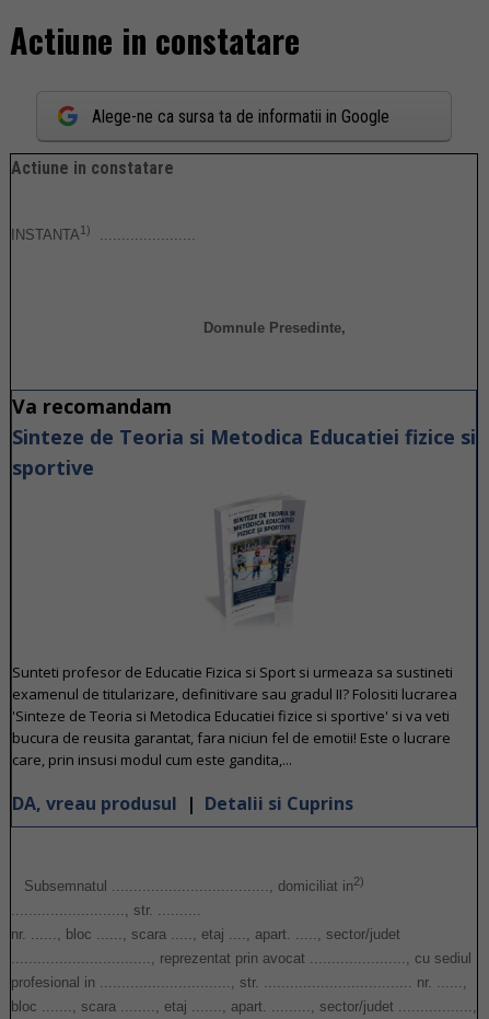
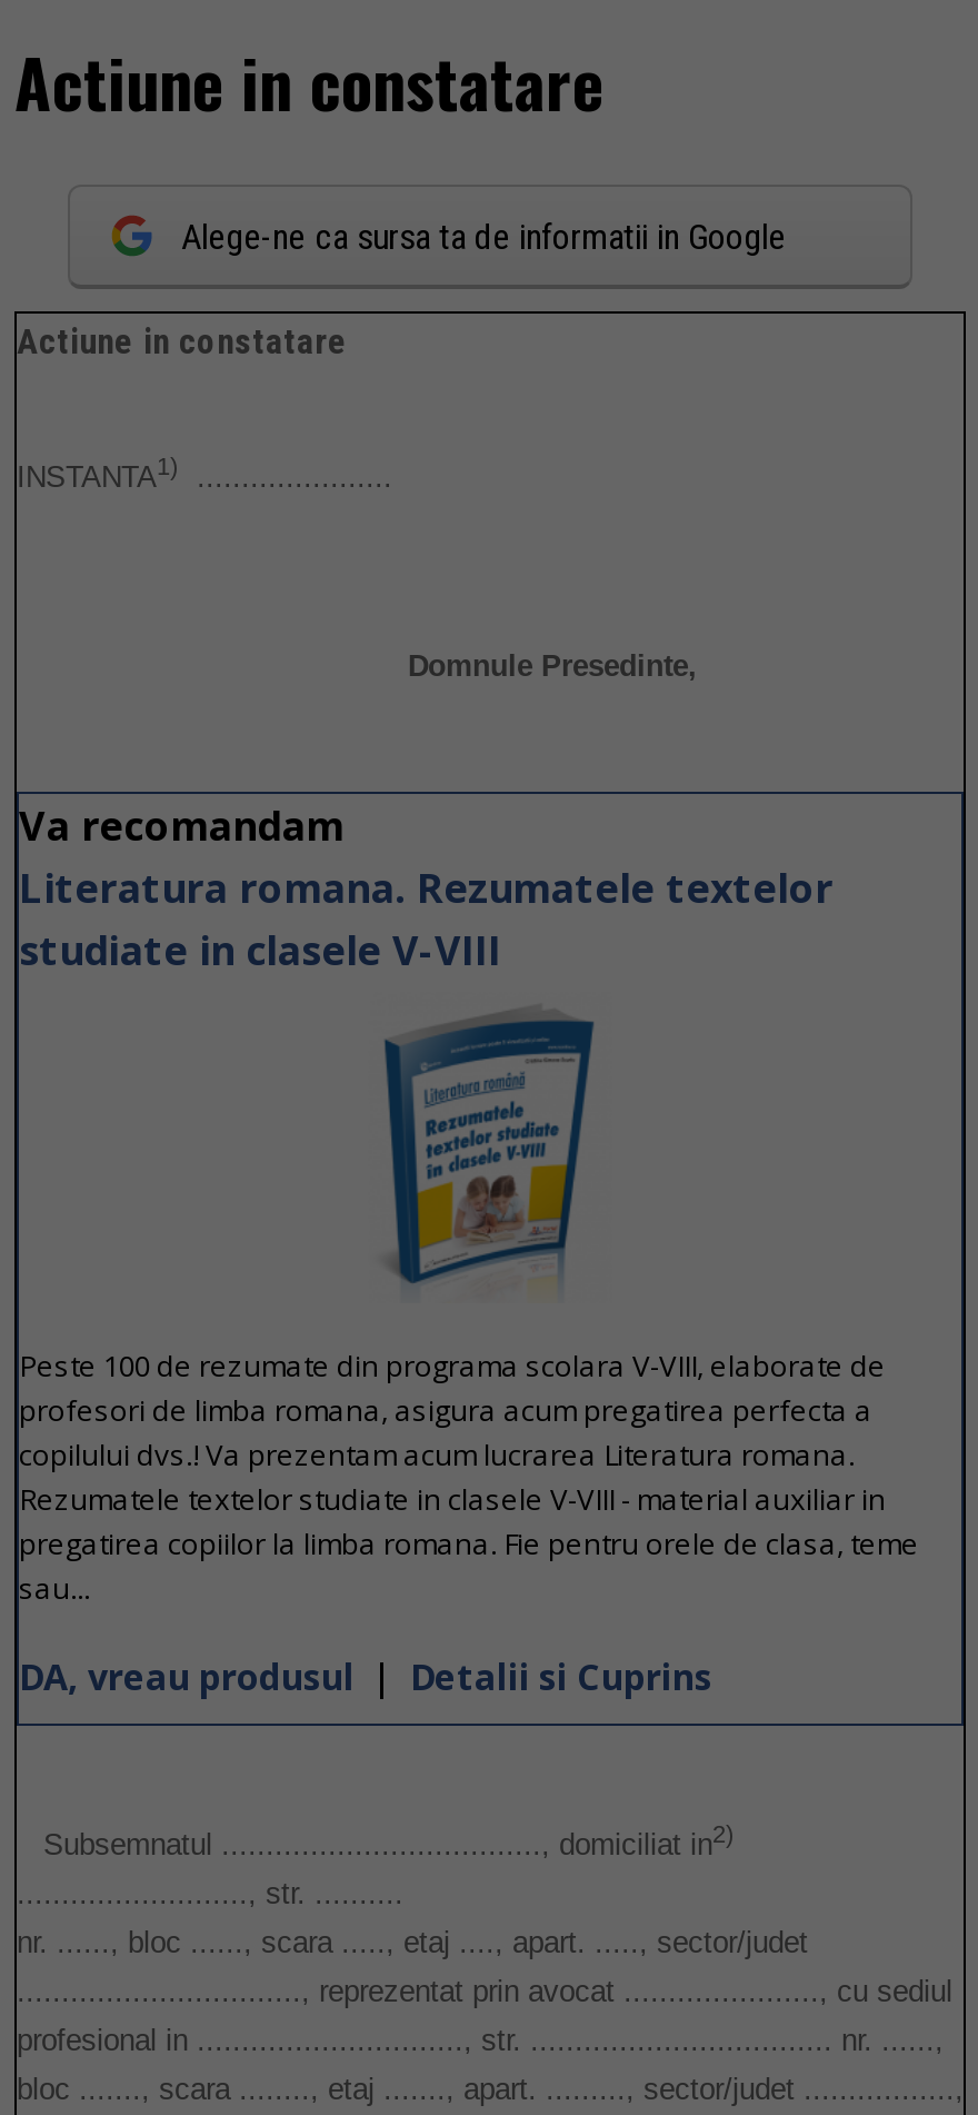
[12,424,476,480] Sinteze de Teoria si Metodica Educatiei fizice si | sportive -> [19,861,832,976] Literatura romana. Rezumatele textelor | studiate in clasele V-VIII
[12,496,457,769] [image] | Sunteti profesor de Educatie Fizica si Sport si urmeaza sa sustineti | examenul de titularizare, definitivare sau gradul II? Folositi lucrarea | 'Sinteze de Teoria si Metodica Educatiei fizice si sportive' si va veti | bucura de reusita garantat, fara niciun fel de emotii! Este o lucrare | care, prin insusi modul cum este gandita,... -> [19,1016,919,1608] [image] | Peste 100 de rezumate din programa scolara V-VIII, elaborate de | profesori de limba romana, asigura acum pregatirea perfecta a | copilului dvs.! Va prezentam acum lucrarea Literatura romana. | Rezumatele textelor studiate in clasele V-VIII - material auxiliar in | pregatirea copiilor la limba romana. Fie pentru orele de clasa, teme | sau...

